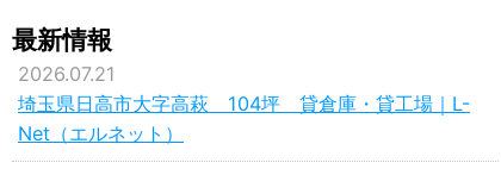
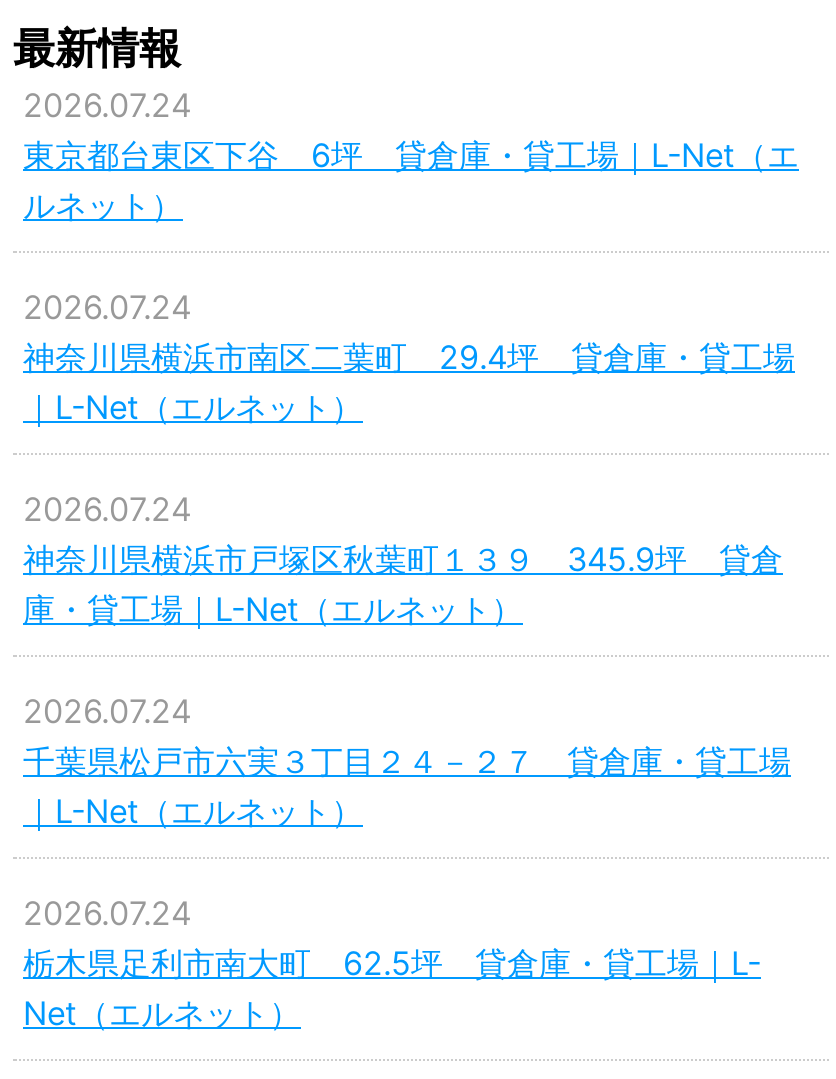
[18,62,470,116] 2026.07.21 | 埼玉県日高市大字高萩 104坪 貸倉庫・貸工場｜L- -> [23,86,799,984] 2026.07.24 | 東京都台東区下谷 6坪 貸倉庫・貸工場｜L-Net（エ | ルネット） | 2026.07.24 | 神奈川県横浜市南区二葉町 29.4坪 貸倉庫・貸工場 | ｜L-Net（エルネット） | 2026.07.24 | 神奈川県横浜市戸塚区秋葉町１３９ 345.9坪 貸倉 | 庫・貸工場｜L-Net（エルネット） | 2026.07.24 | 千葉県松戸市六実３丁目２４－２７ 貸倉庫・貸工場 | ｜L-Net（エルネット） | 2026.07.24 | 栃木県足利市南大町 62.5坪 貸倉庫・貸工場｜L-

